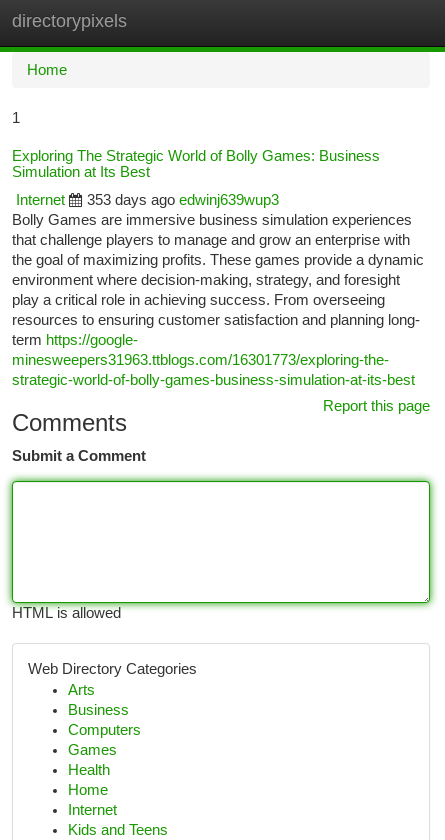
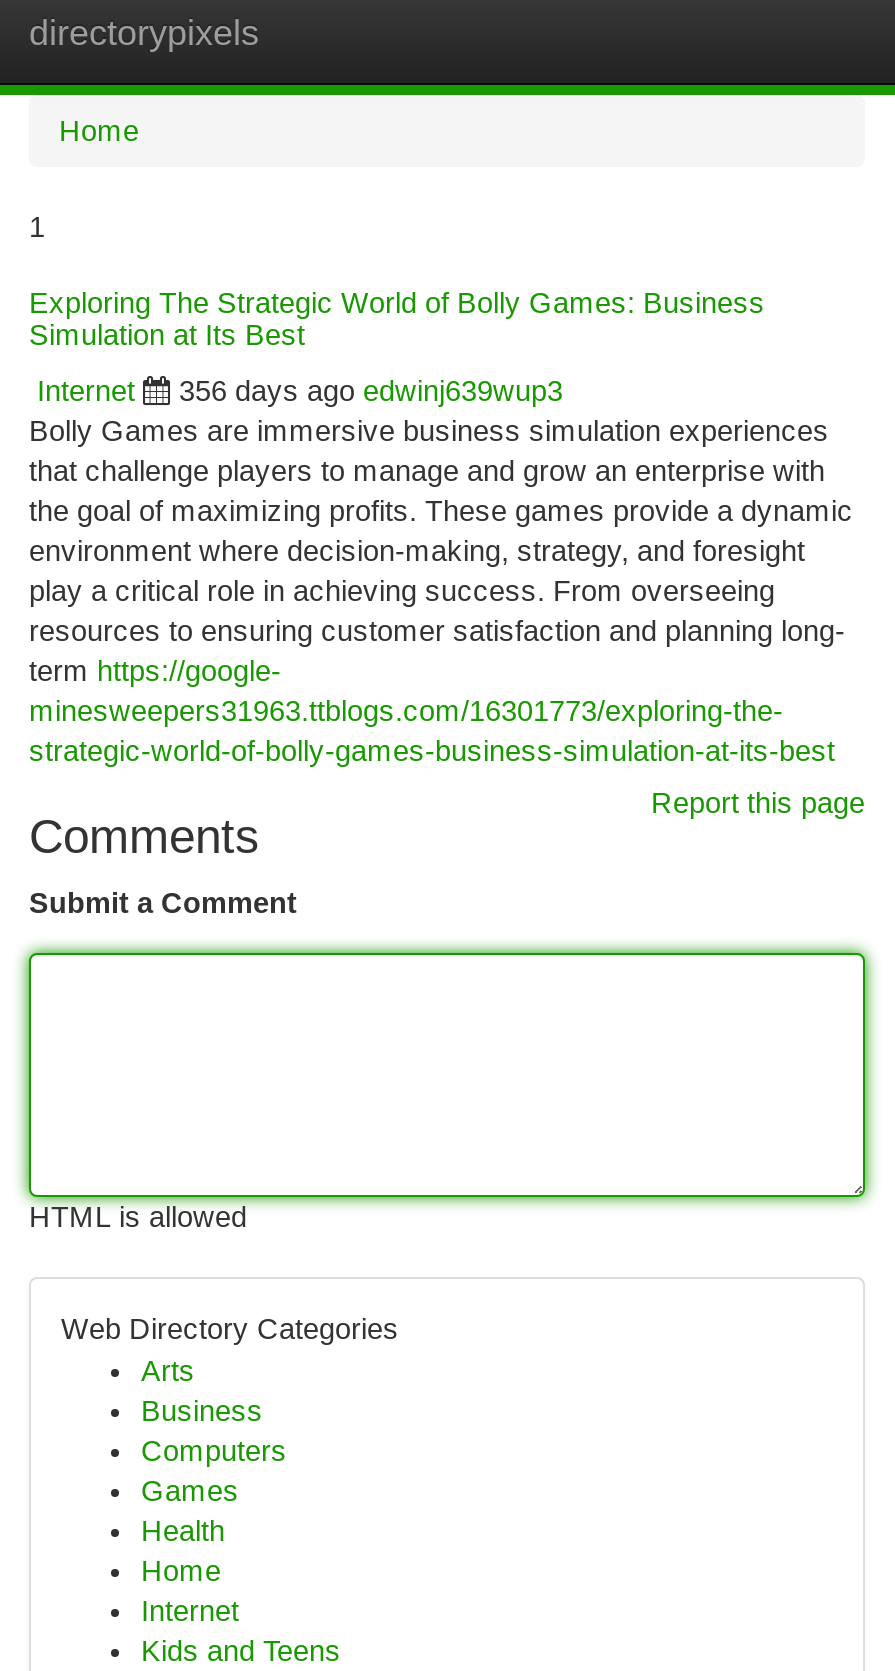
[87,192,279,208] 353 days ago edwinj639wup3 -> [179,375,563,407] 356 days ago edwinj639wup3

